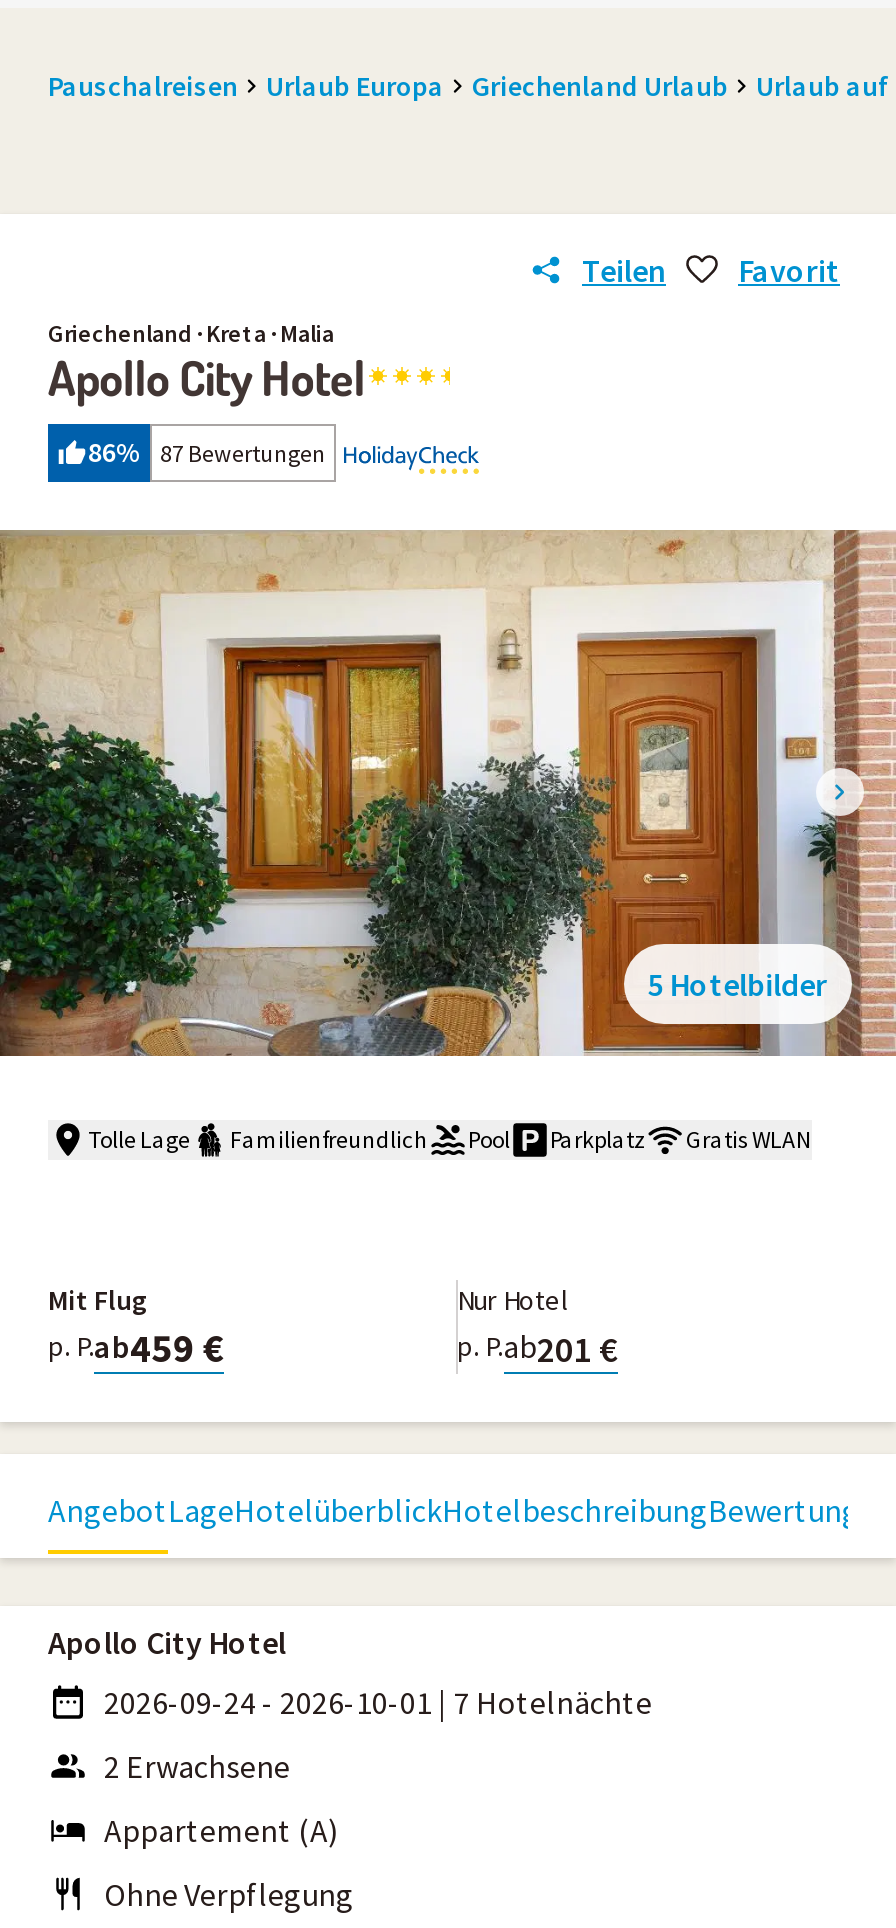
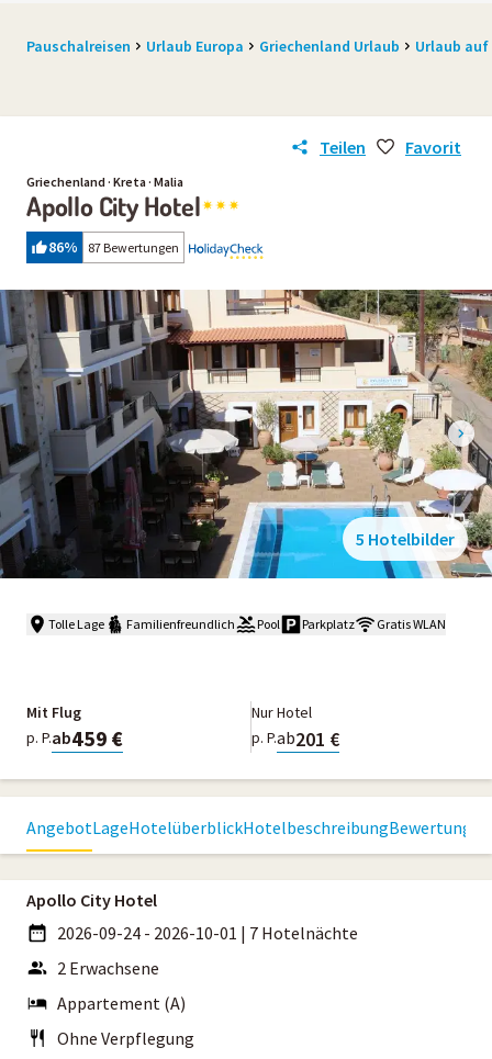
[6,530,890,1058] [image] -> [3,290,489,579] [image]

